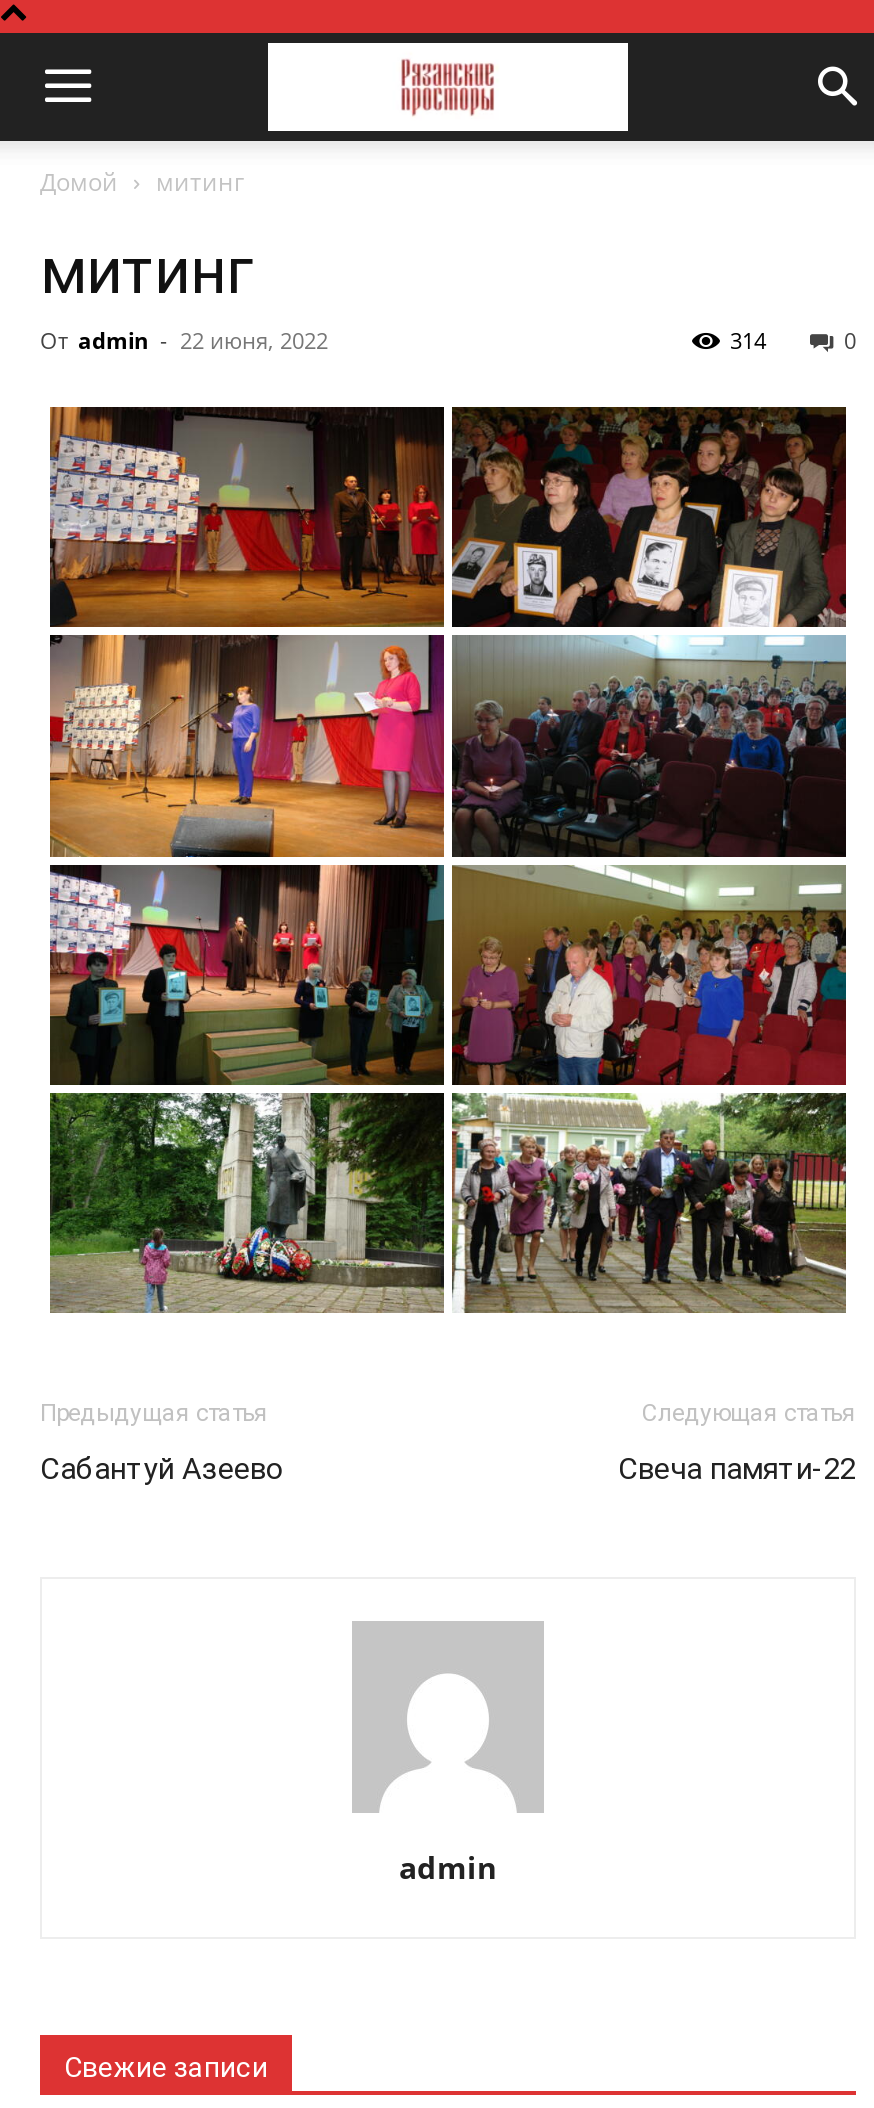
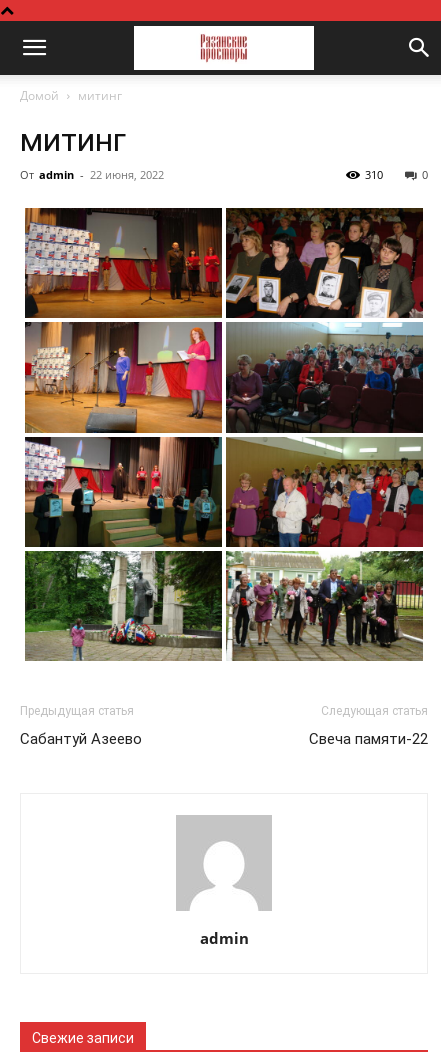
[730,325,766,355] 314 -> [365,167,383,182] 310

